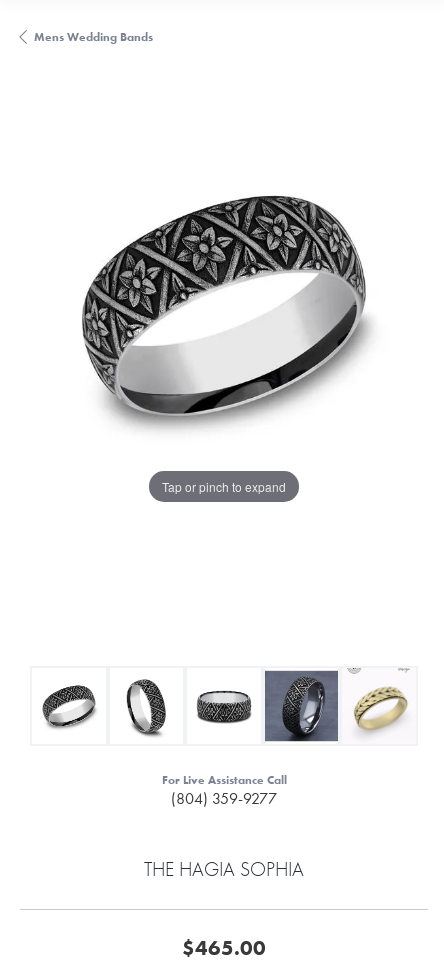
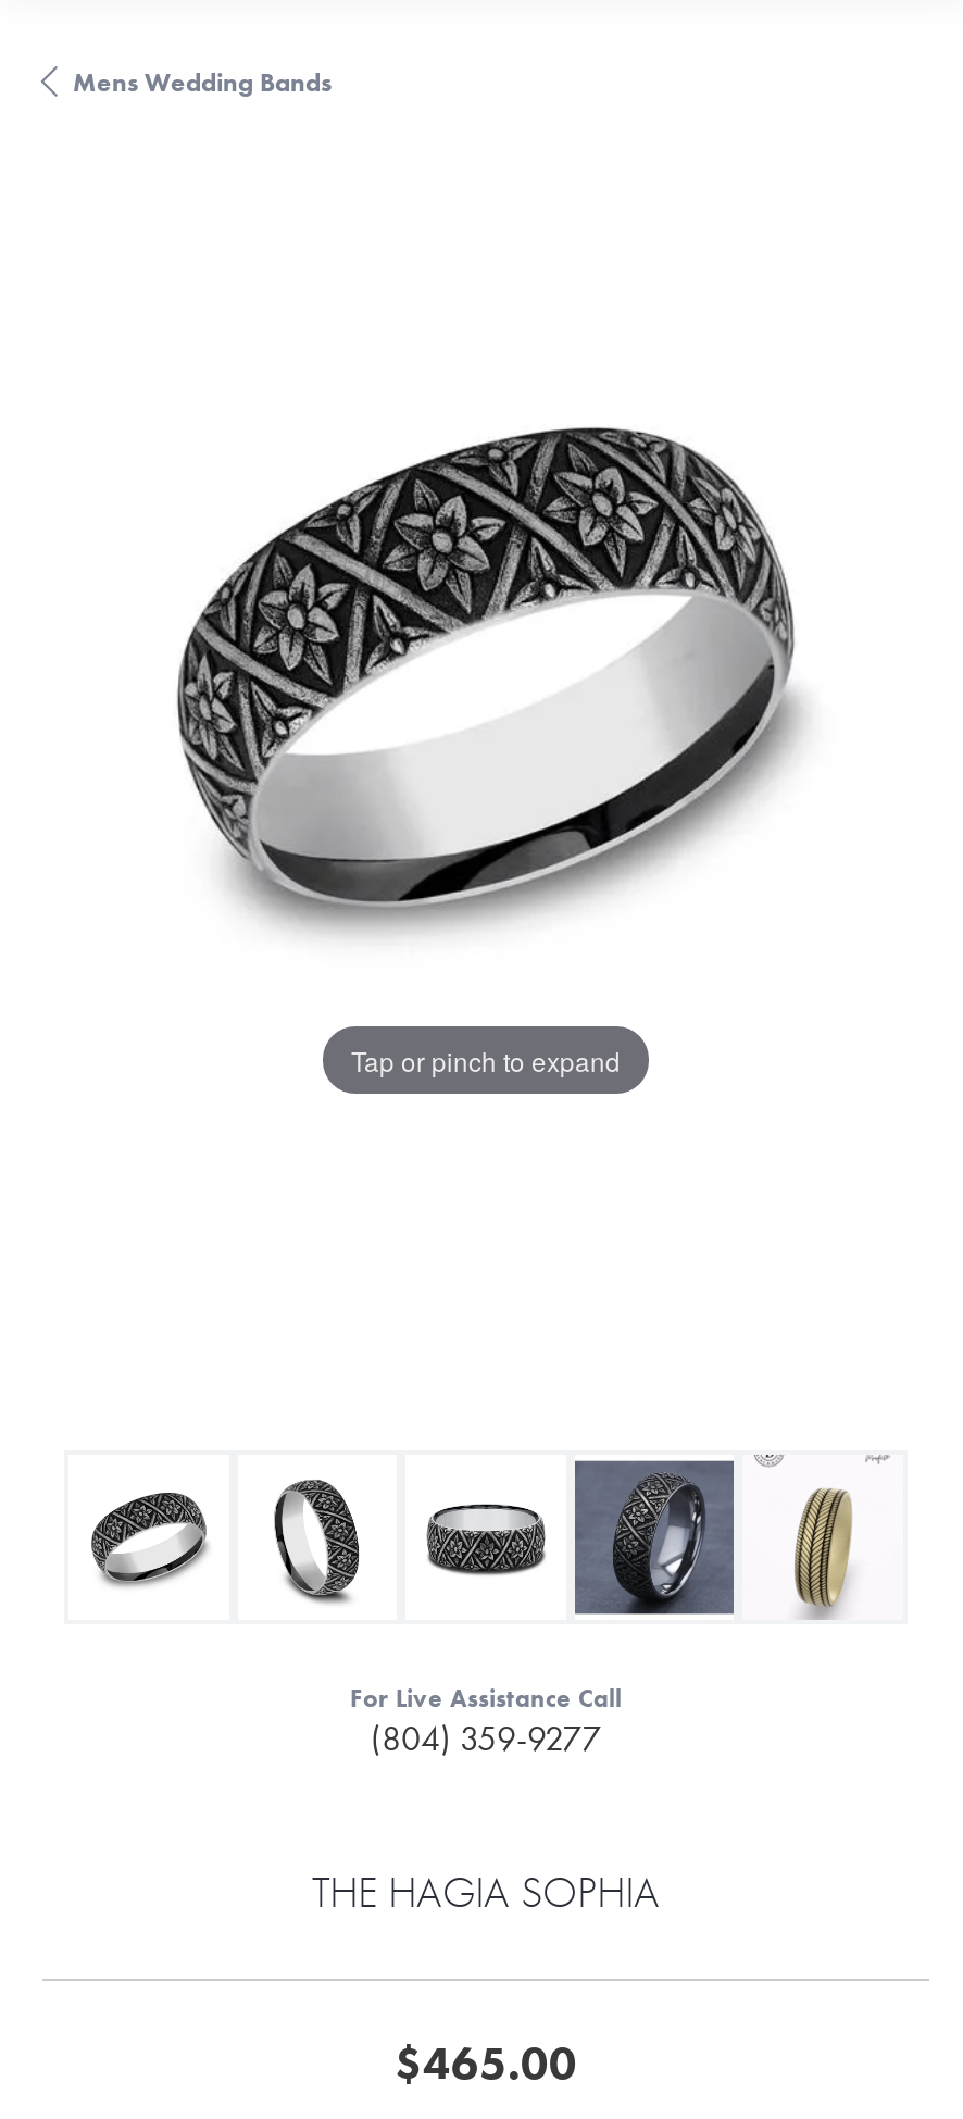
[353,684,408,743] [image] -> [768,1487,884,1620] [image]

